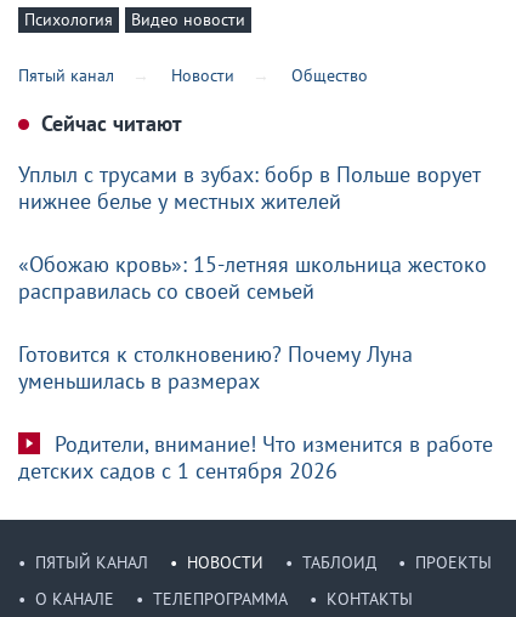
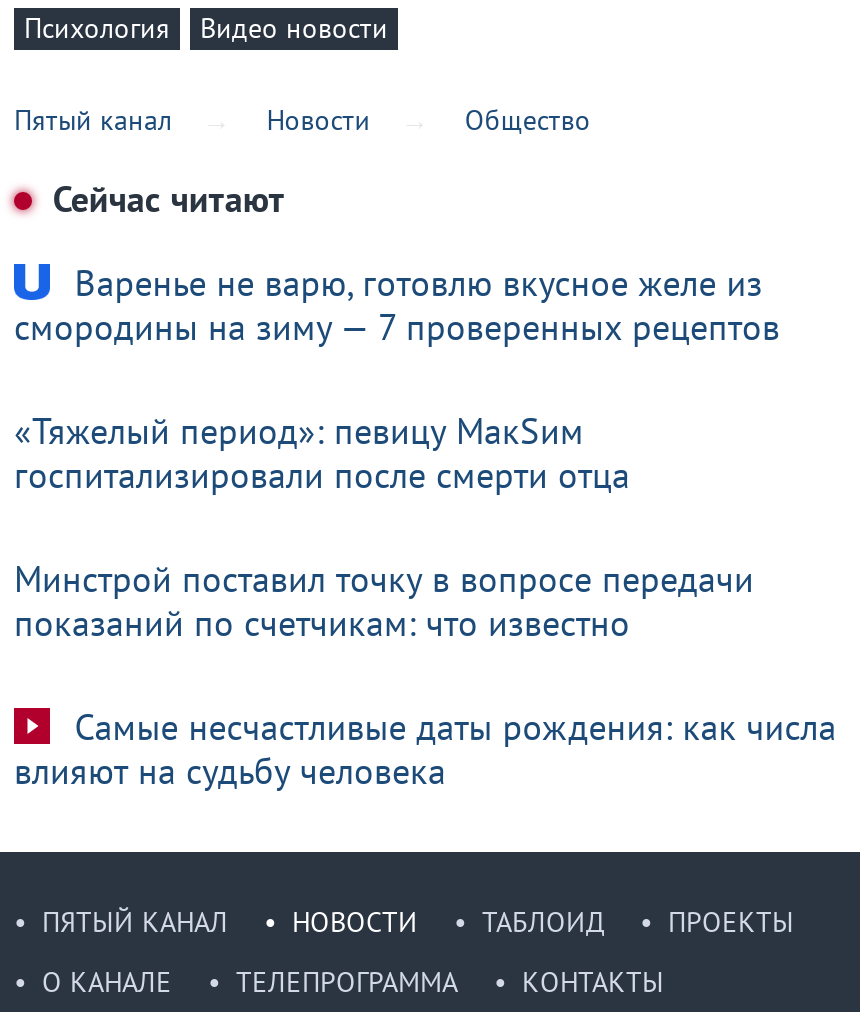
[18,161,481,215] Уплыл с трусами в зубах: бобр в Польше ворует | нижнее белье у местных жителей -> [14,261,780,351] Варенье не варю, готовлю вкусное желе из | смородины на зиму — 7 проверенных рецептов
[18,251,487,305] «Обожаю кровь»: 15-летняя школьница жестоко | расправилась со своей семьей -> [14,409,630,499] «Тяжелый период»: певицу МакSим | госпитализировали после смерти отца
[18,340,413,395] Готовится к столкновению? Почему Луна | уменьшилась в размерах -> [14,557,754,647] Минстрой поставил точку в вопросе передачи | показаний по счетчикам: что известно
[18,430,493,485] Родители, внимание! Что изменится в работе | детских садов с 1 сентября 2026 -> [14,705,836,795] Самые несчастливые даты рождения: как числа | влияют на судьбу человека

